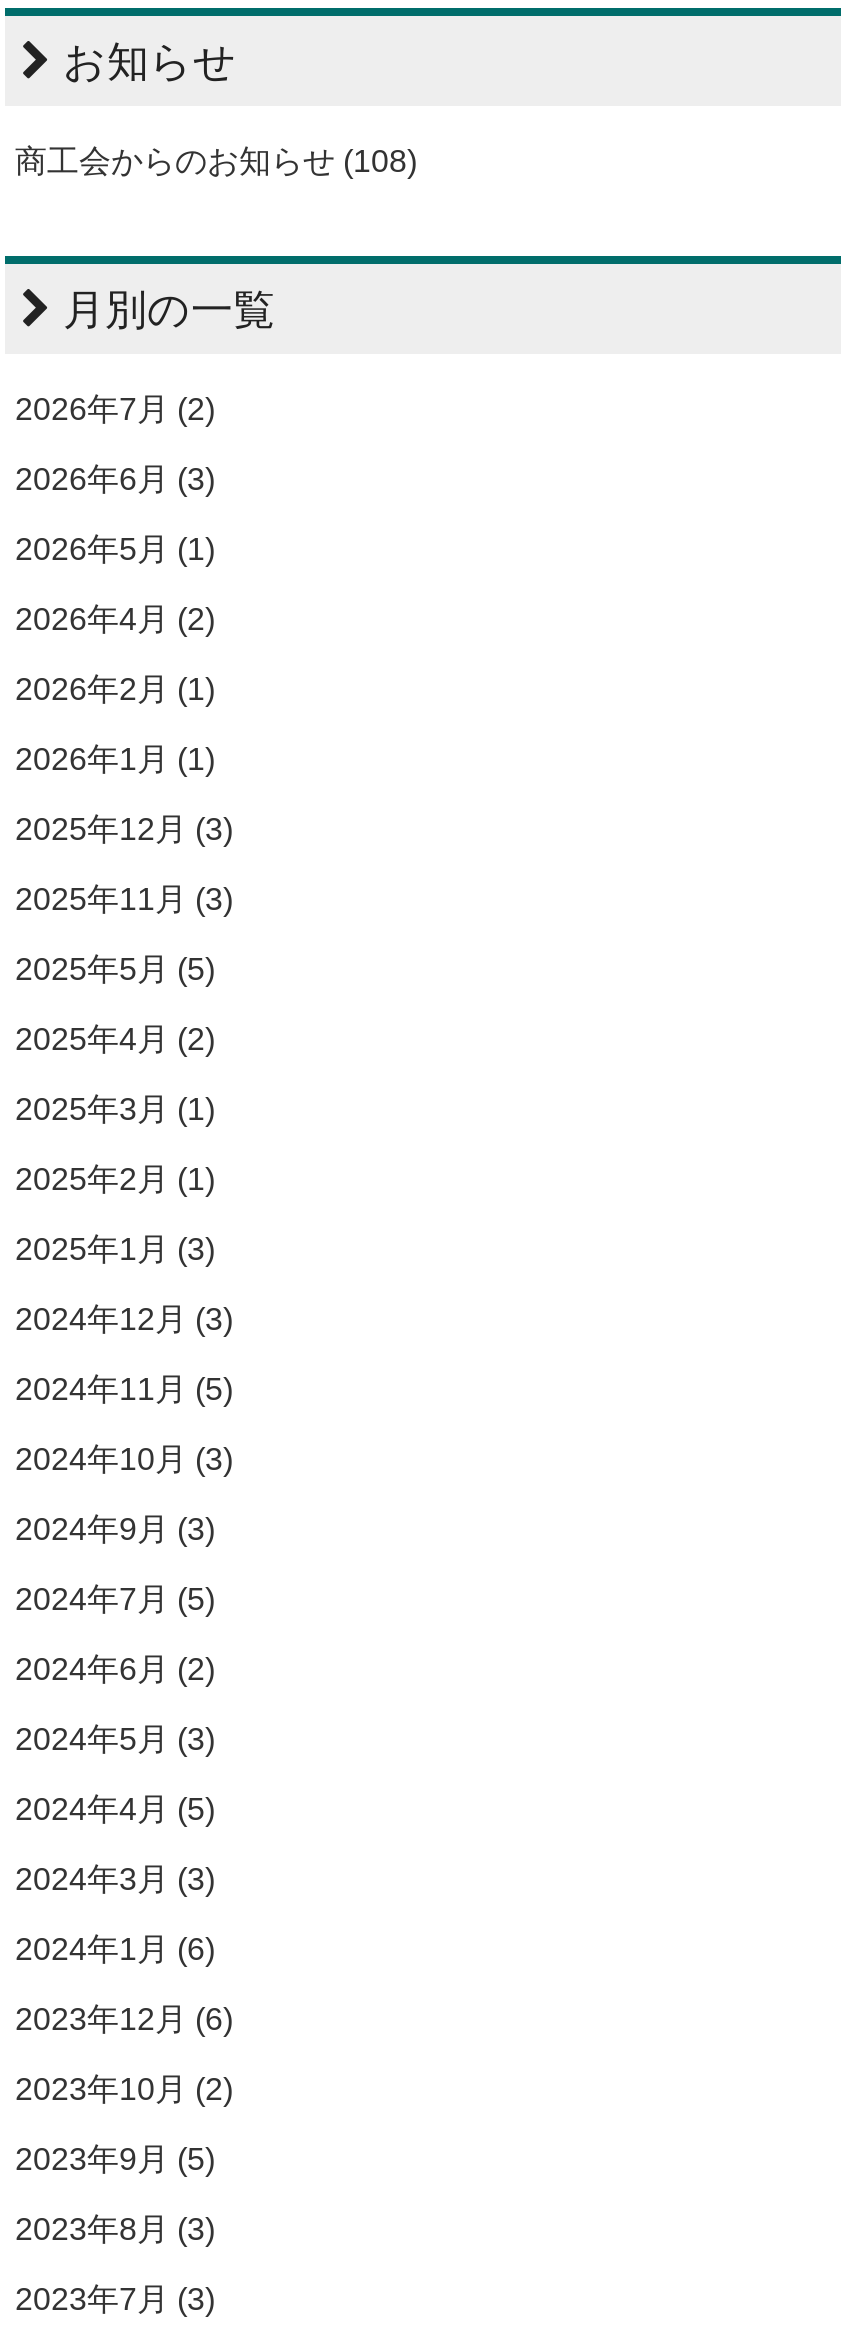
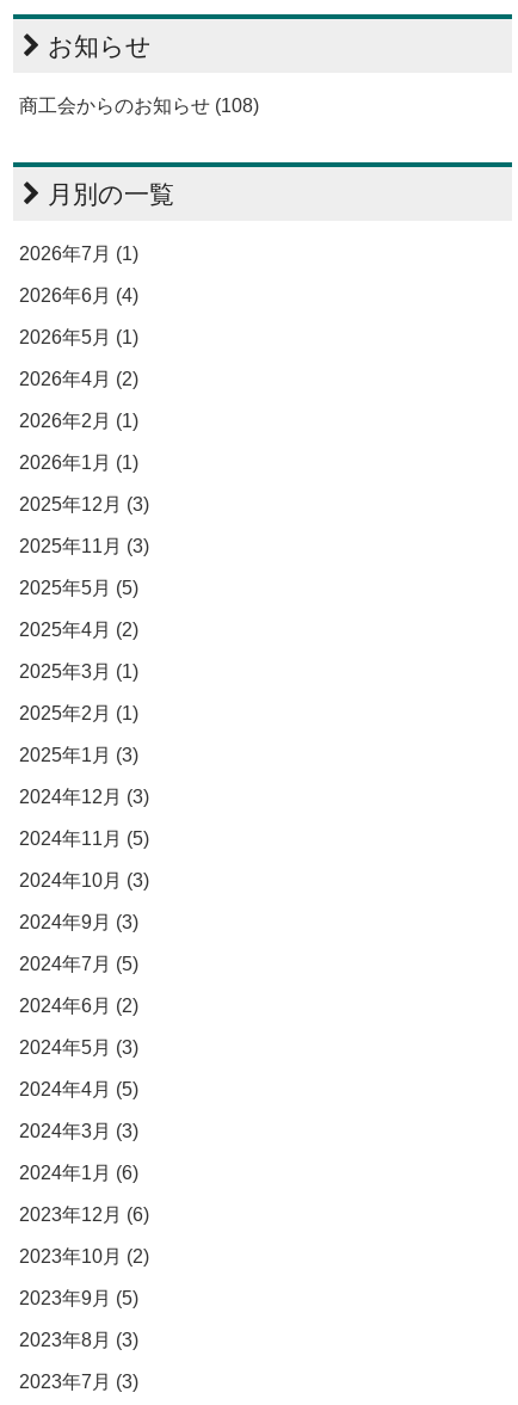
[15,392,215,426] 2026年7月 (2) -> [19,244,138,264] 2026年7月 (1)
[15,462,215,496] 2026年6月 (3) -> [19,286,138,306] 2026年6月 (4)

